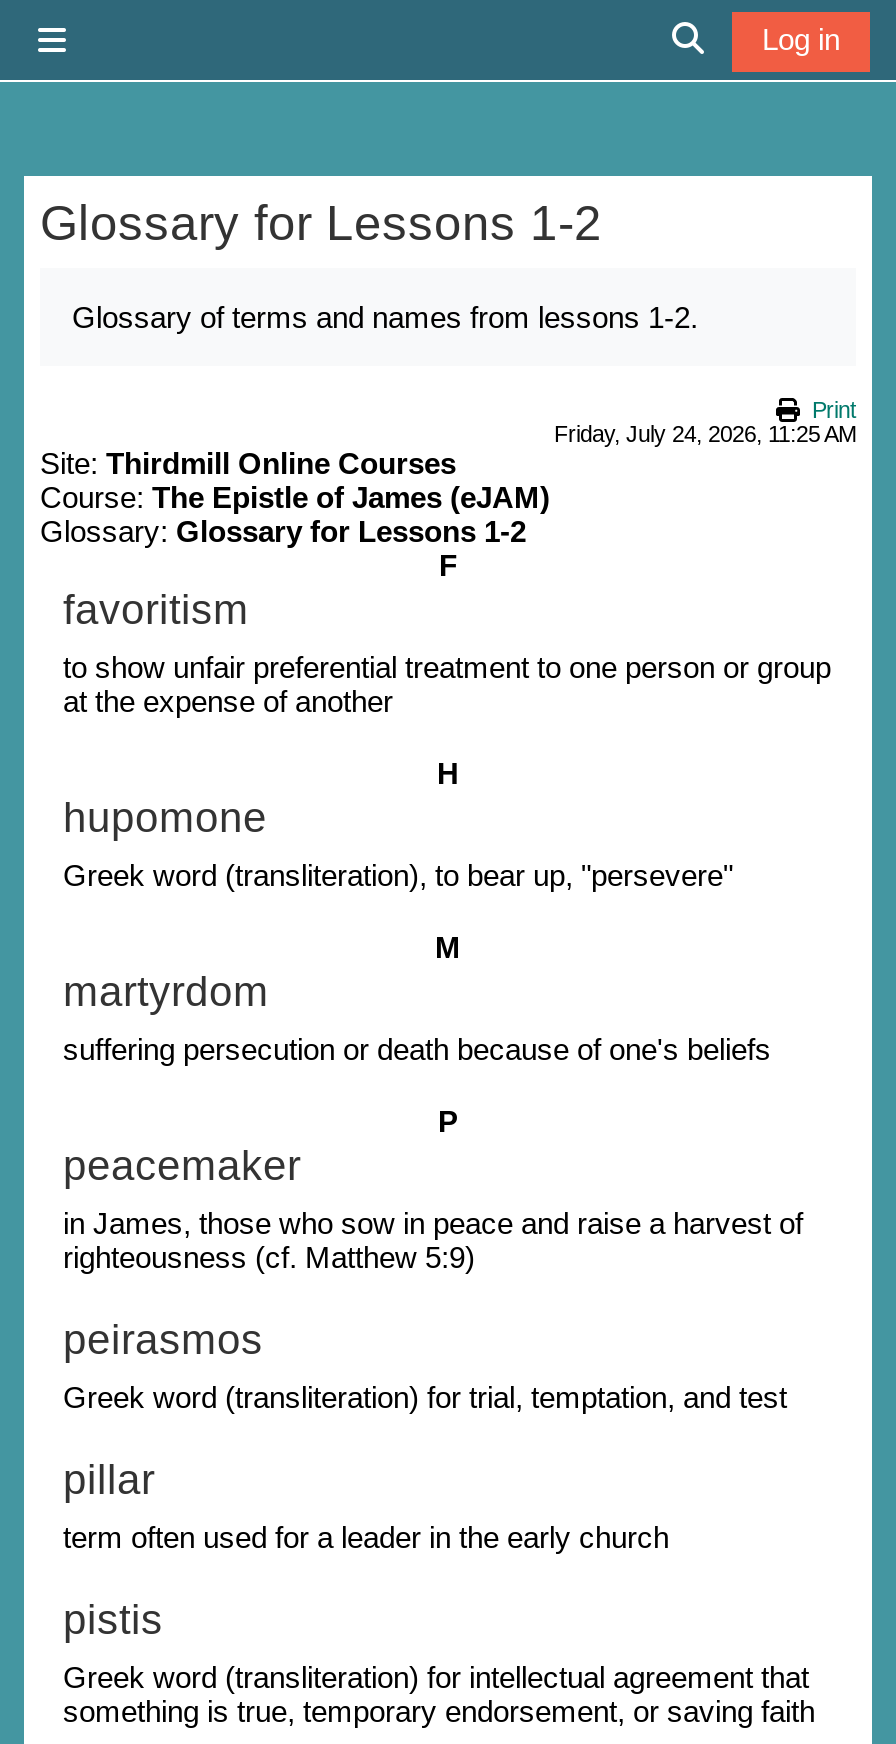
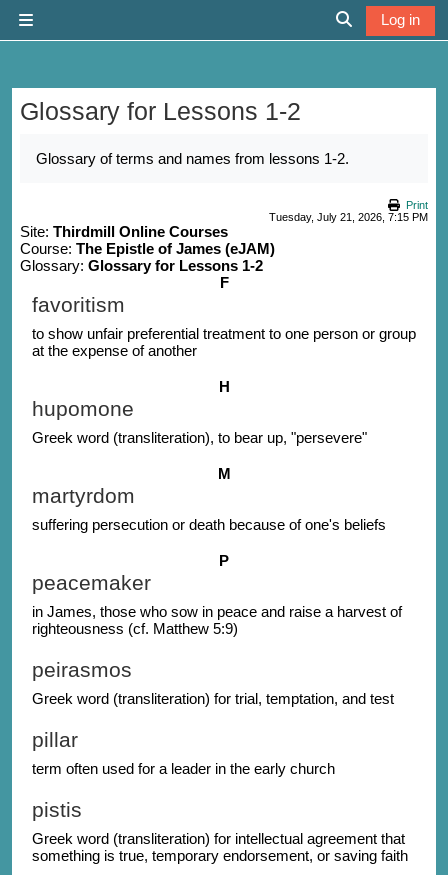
[554,422,856,446] Friday, July 24, 2026, 11:25 AM -> [269,211,428,223] Tuesday, July 21, 2026, 7:15 PM

